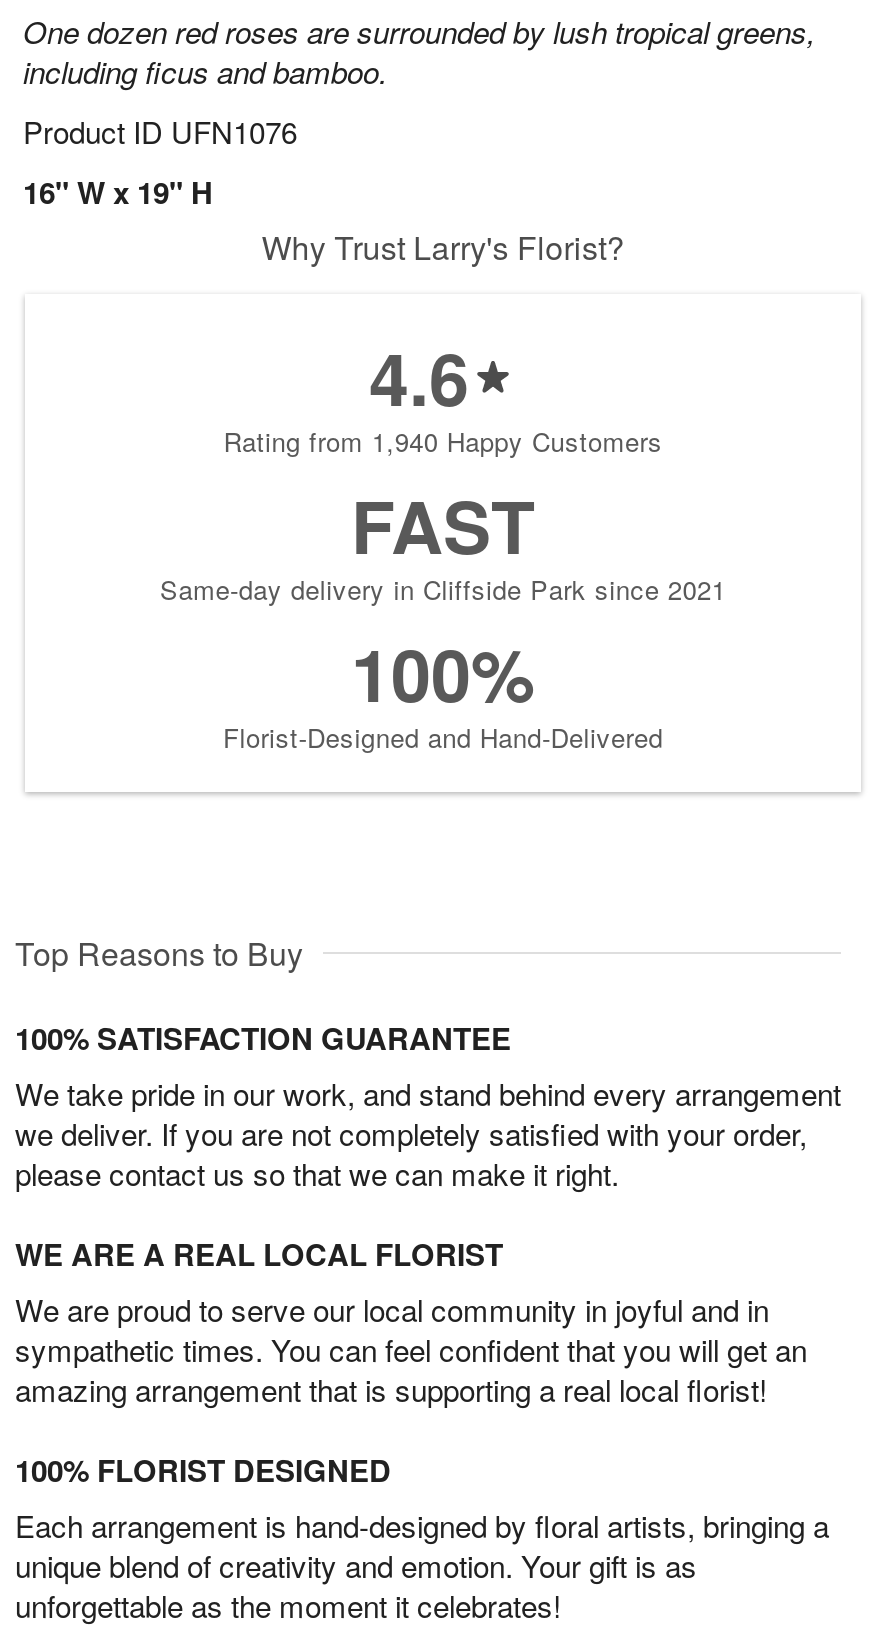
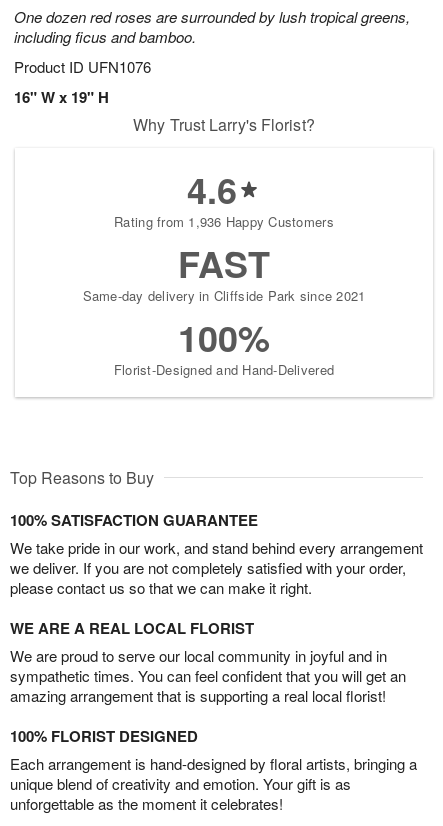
[223,421,663,459] Rating from 1,940 Happy Customers -> [114,211,334,230] Rating from 1,936 Happy Customers

